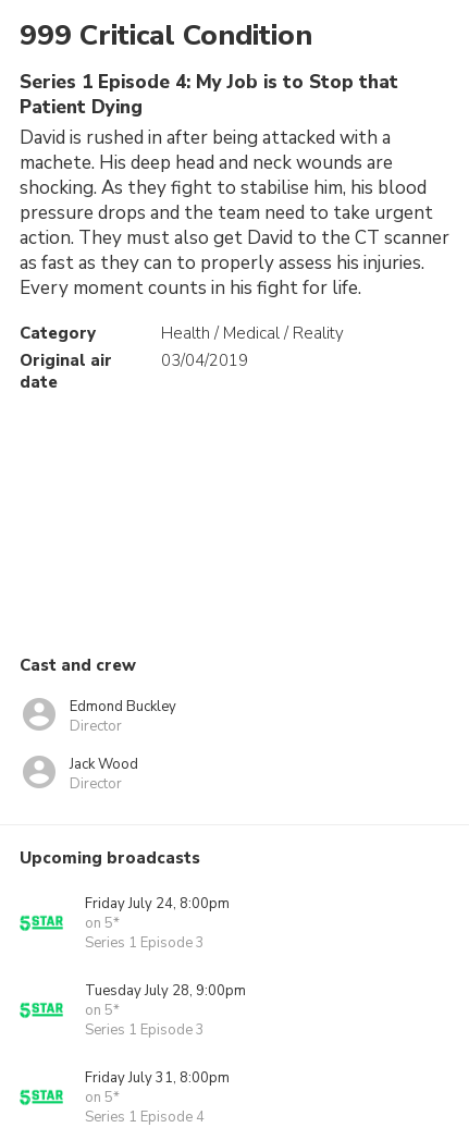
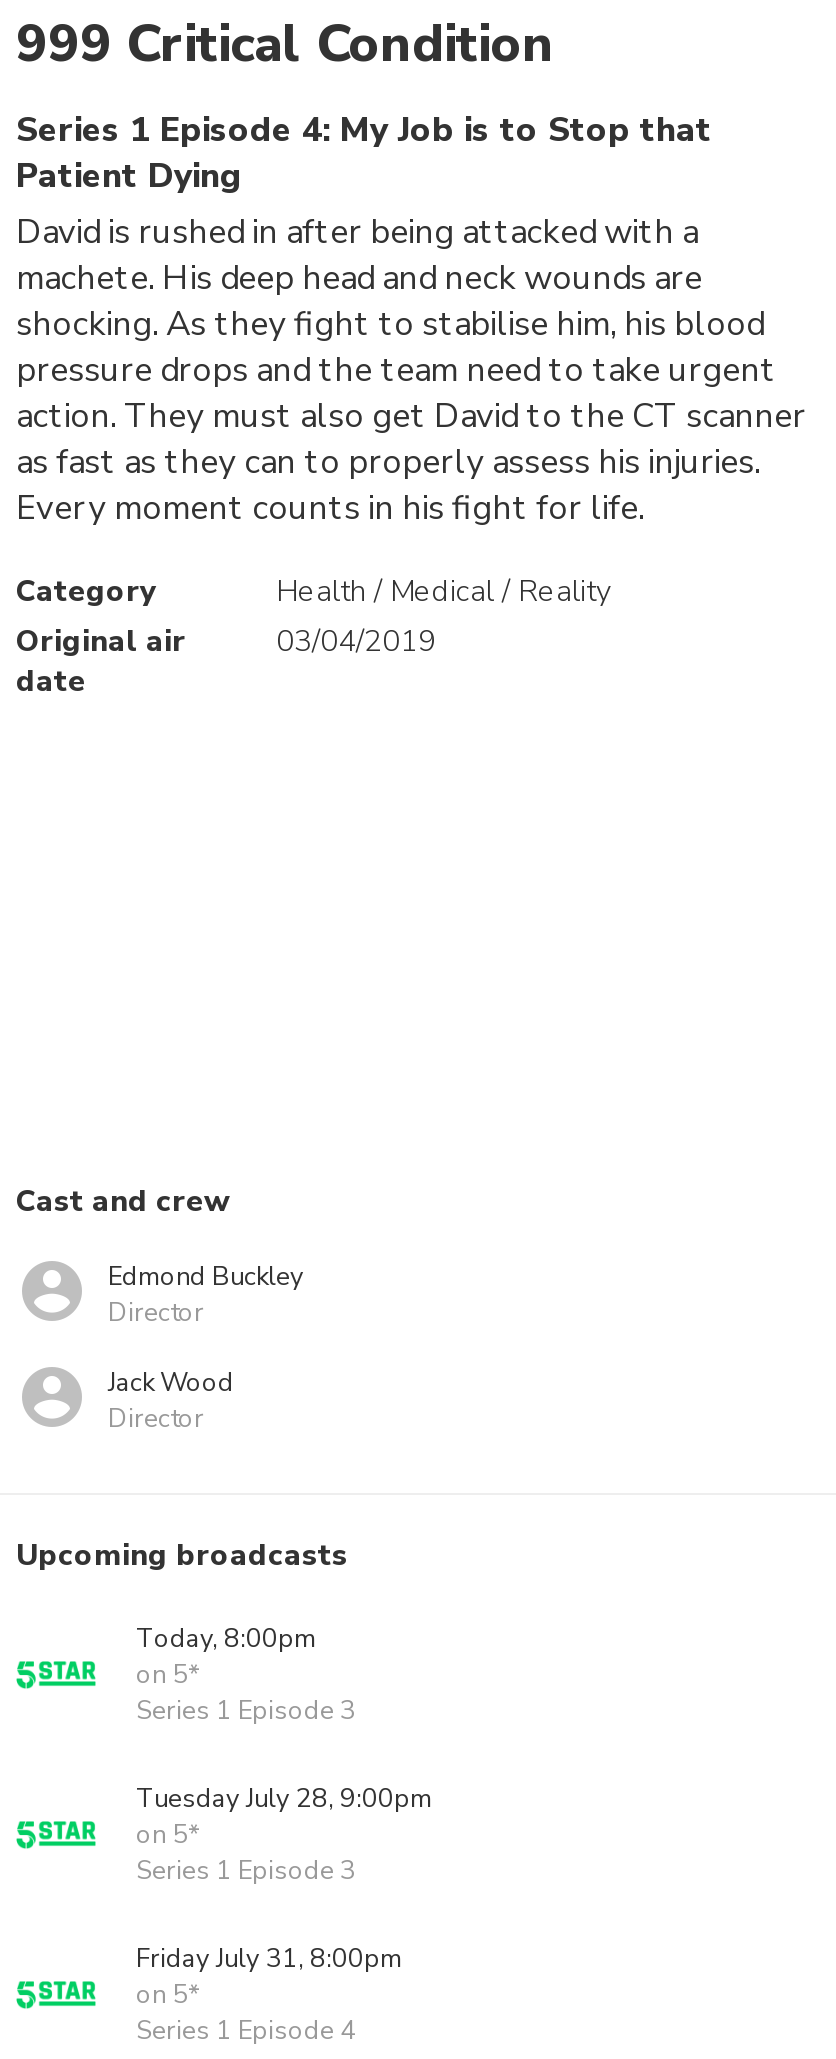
[85,894,230,914] Friday July 24, 8:00pm -> [136,1621,316,1657] Today, 8:00pm

